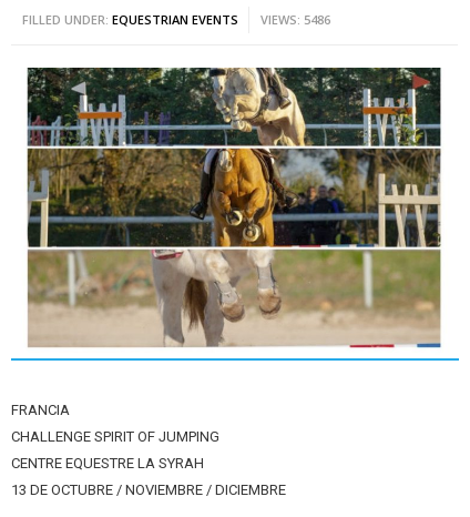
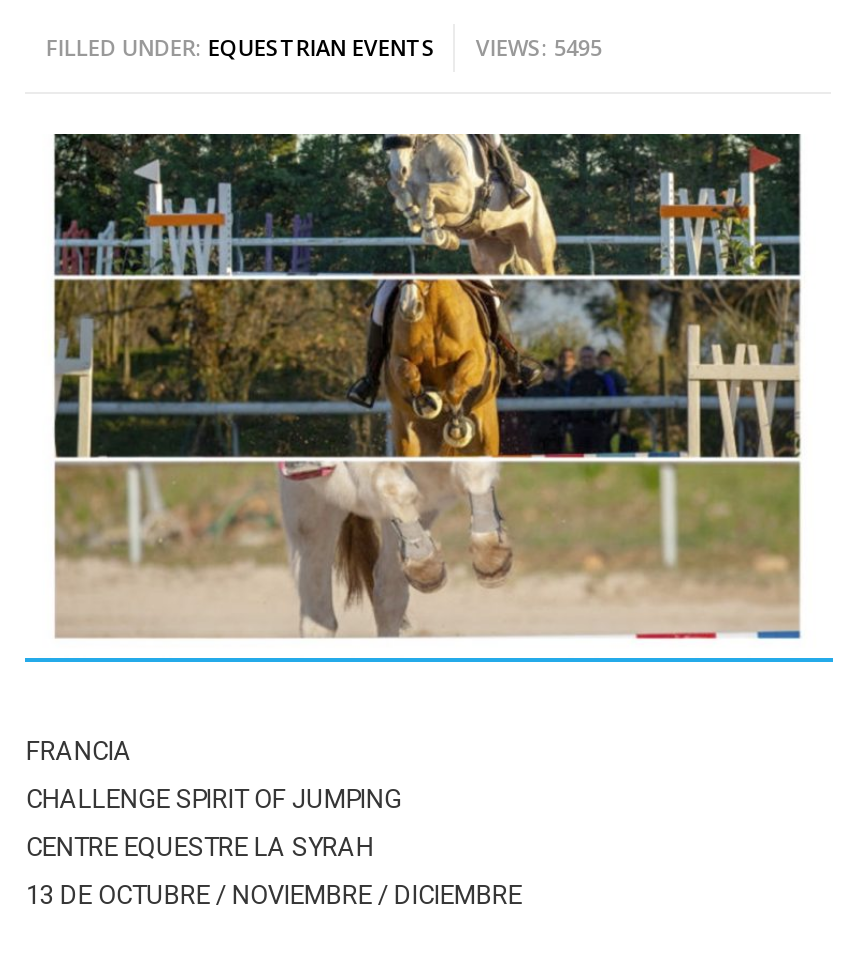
[23,11,331,27] FILLED UNDER: EQUESTRIAN EVENTS VIEWS: 5486 -> [46,31,602,61] FILLED UNDER: EQUESTRIAN EVENTS VIEWS: 5495

